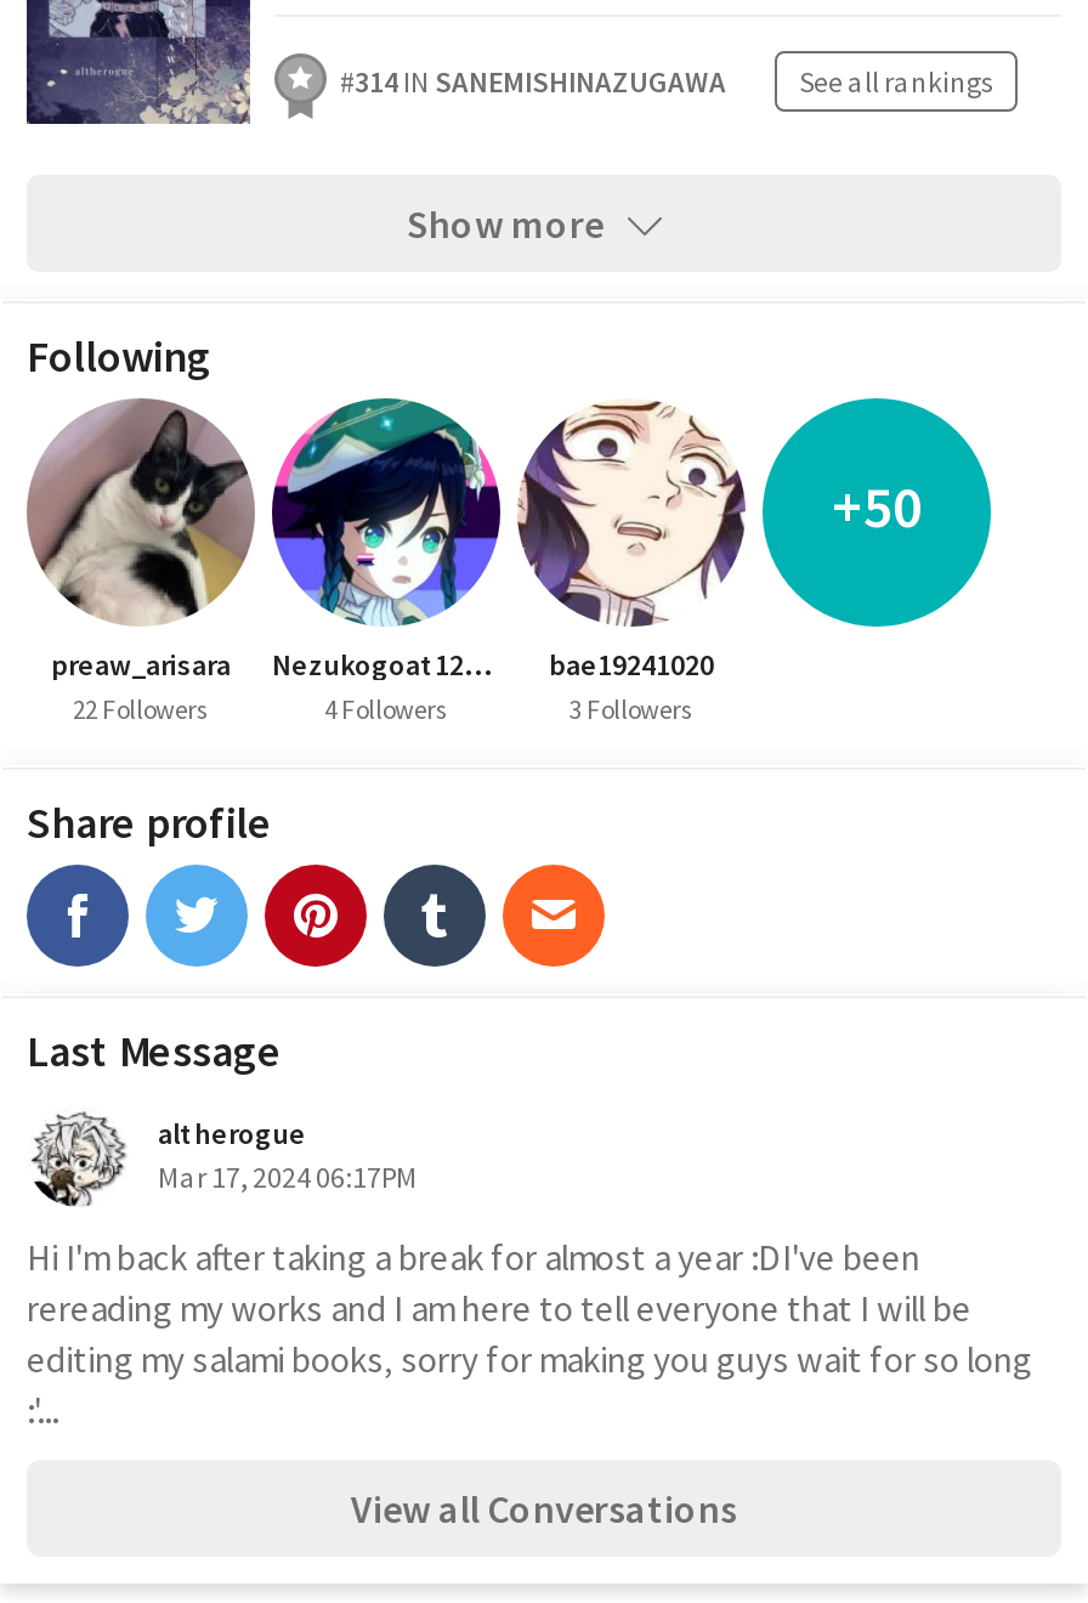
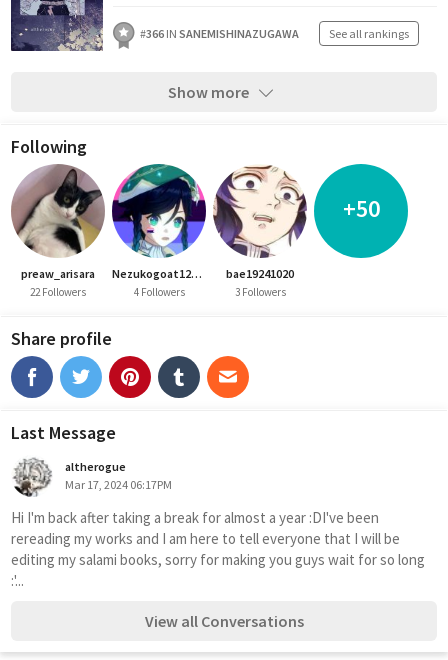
[340,63,726,100] #314 IN SANEMISHINAZUGAWA -> [140,26,299,41] #366 IN SANEMISHINAZUGAWA

